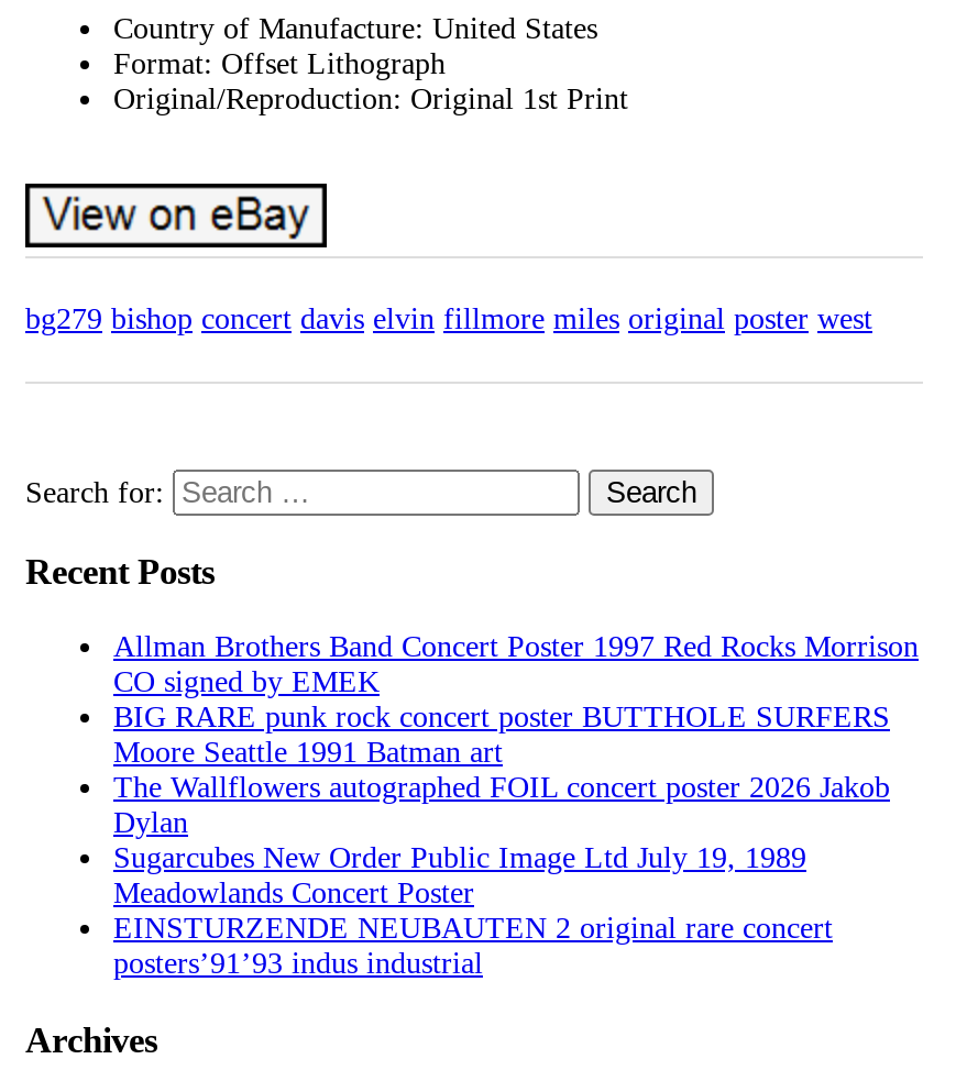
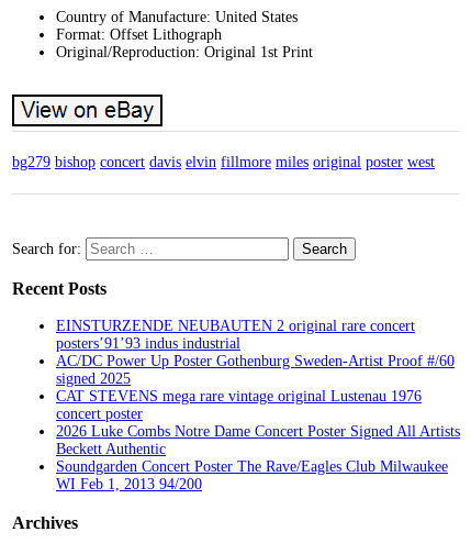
[113,631,919,911] Allman Brothers Band Concert Poster 1997 Red Rocks Morrison | CO signed by EMEK | BIG RARE punk rock concert poster BUTTHOLE SURFERS | Moore Seattle 1991 Batman art | The Wallflowers autographed FOIL concert poster 2026 Jakob | Dylan | Sugarcubes New Order Public Image Ltd July 19, 1989 | Meadowlands Concert Poster -> none
moved [113,913,833,981] -> [56,318,415,352]: EINSTURZENDE NEUBAUTEN 2 original rare concert | posters’91’93 indus industrial
none -> [56,353,460,493] AC/DC Power Up Poster Gothenburg Sweden-Artist Proof #/60 | signed 2025 | CAT STEVENS mega rare vintage original Lustenau 1976 | concert poster | 2026 Luke Combs Notre Dame Concert Poster Signed All Artists | Beckett Authentic | Soundgarden Concert Poster The Rave/Eagles Club Milwaukee | WI Feb 1, 2013 94/200

